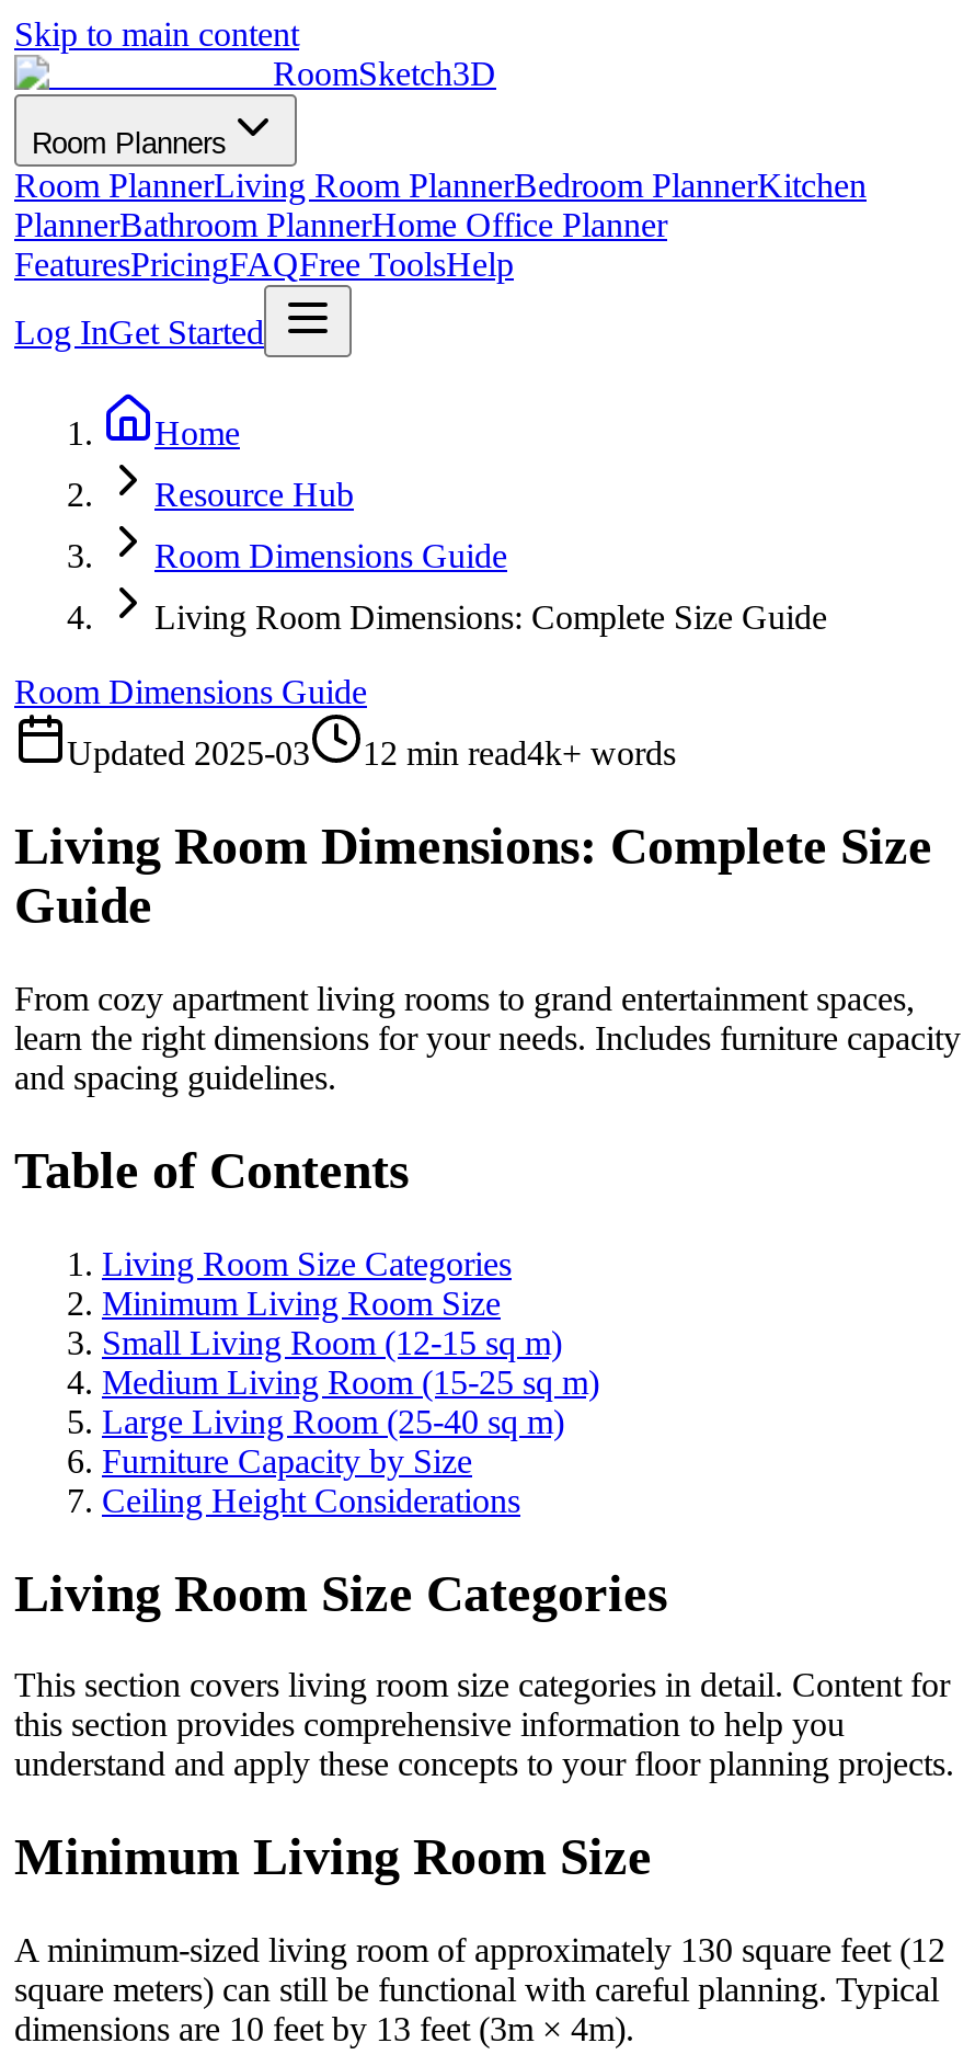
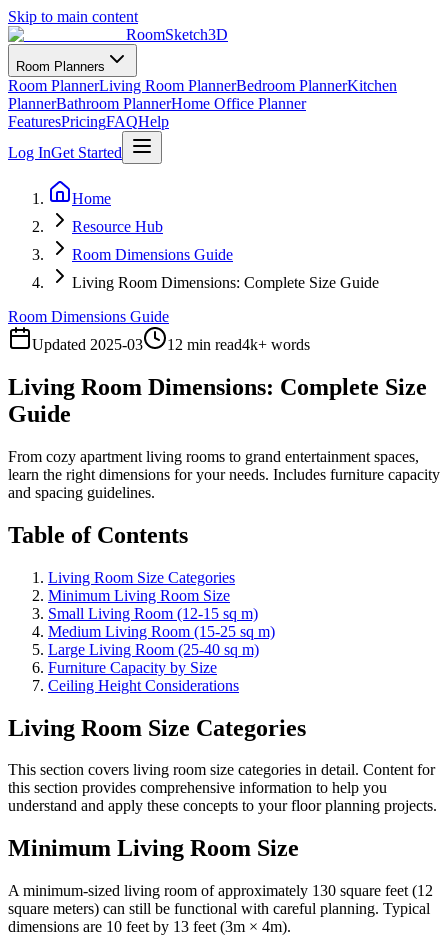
[14,246,514,283] FeaturesPricingFAQFree ToolsHelp -> [8,113,169,130] FeaturesPricingFAQHelp

